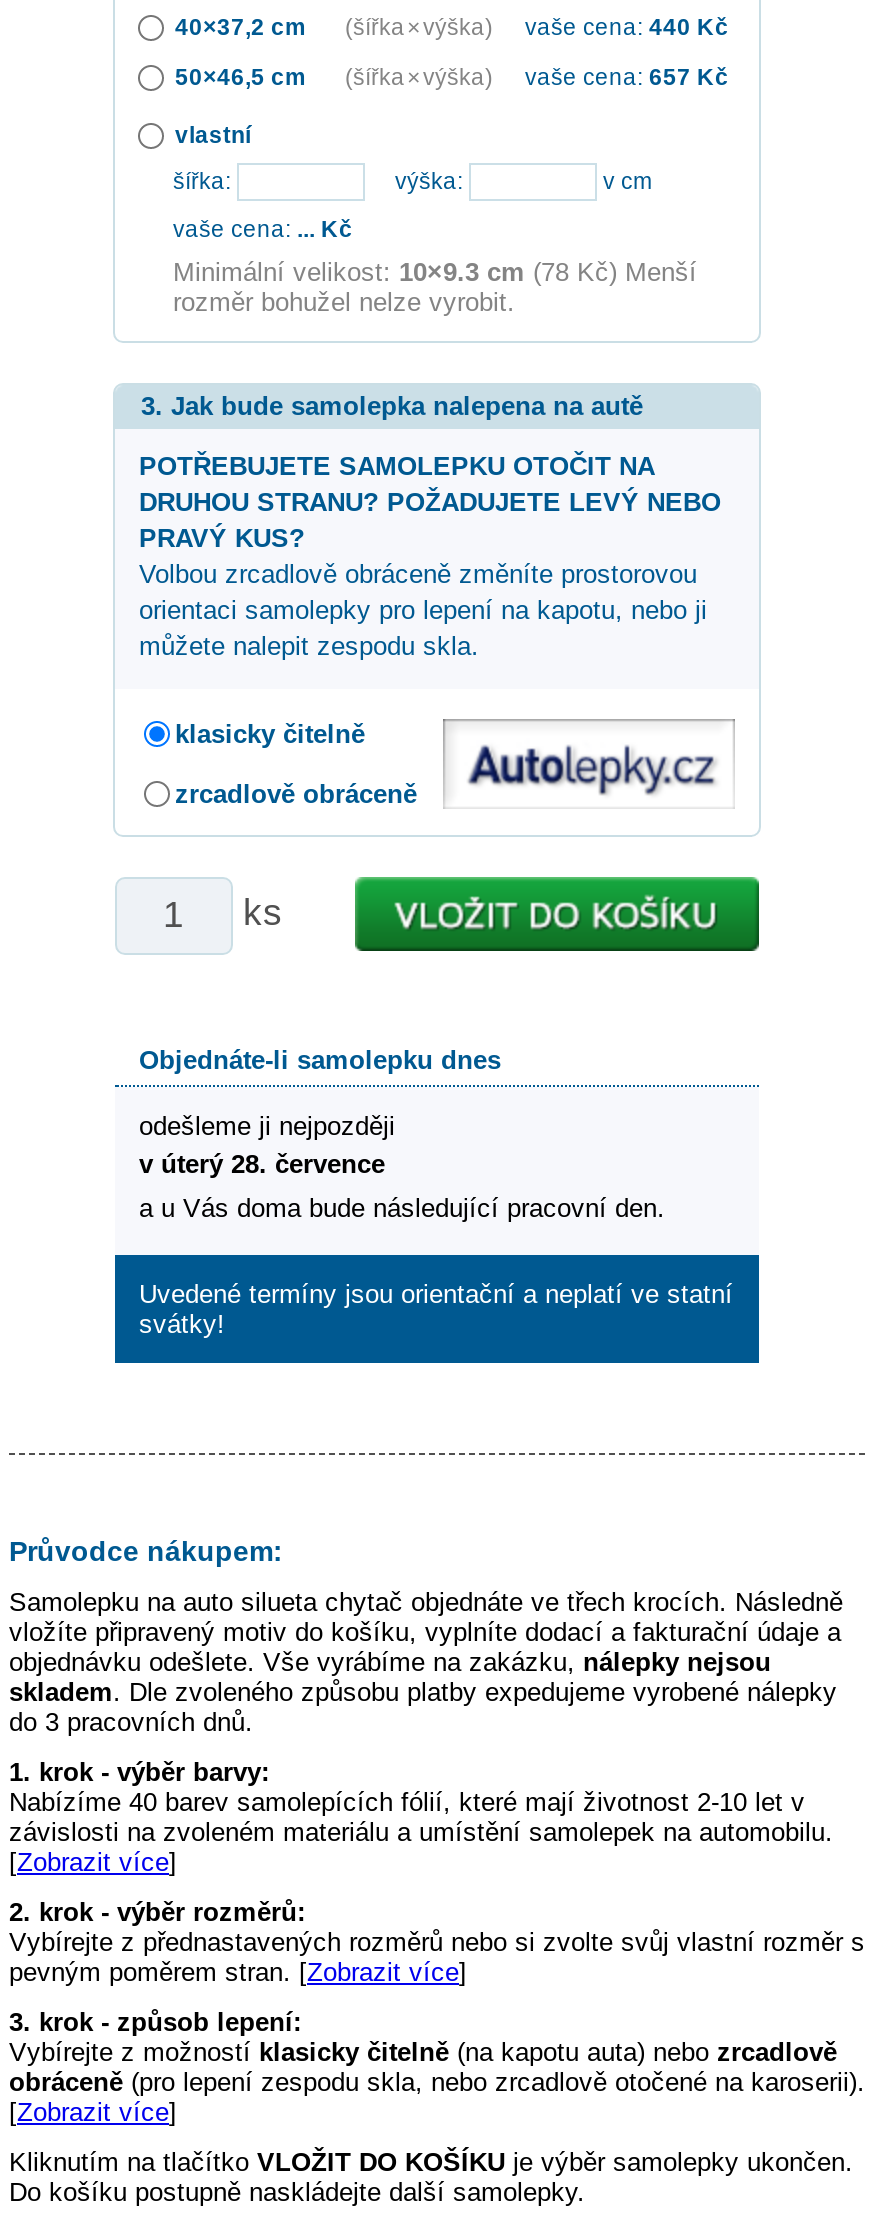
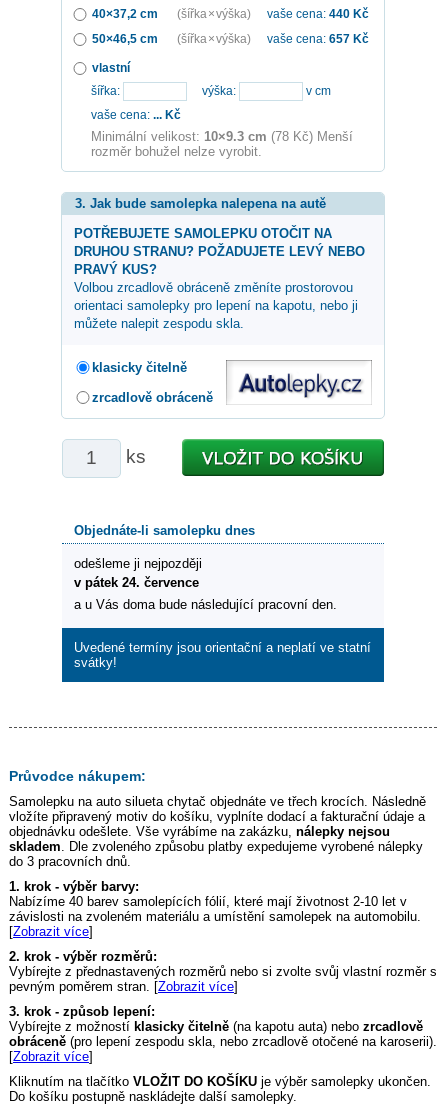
[139,1150,385,1180] v úterý 28. července -> [74,575,199,590] v pátek 24. července

